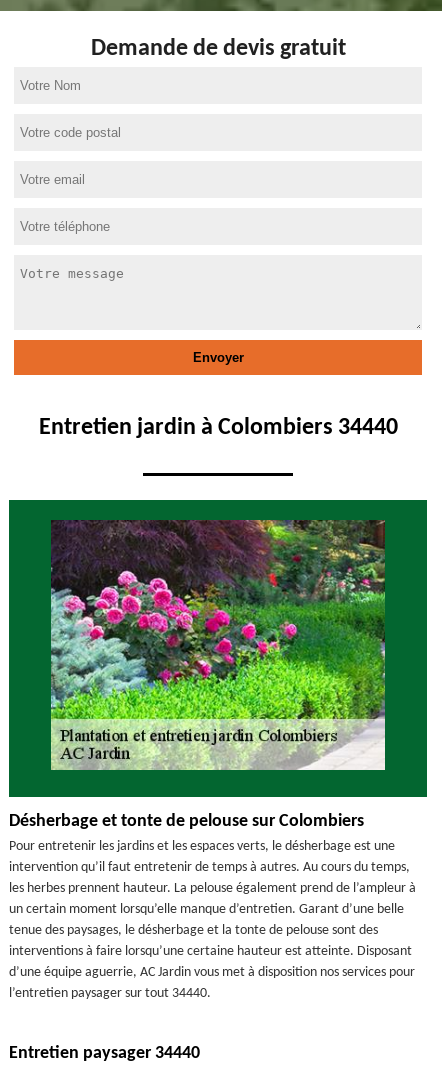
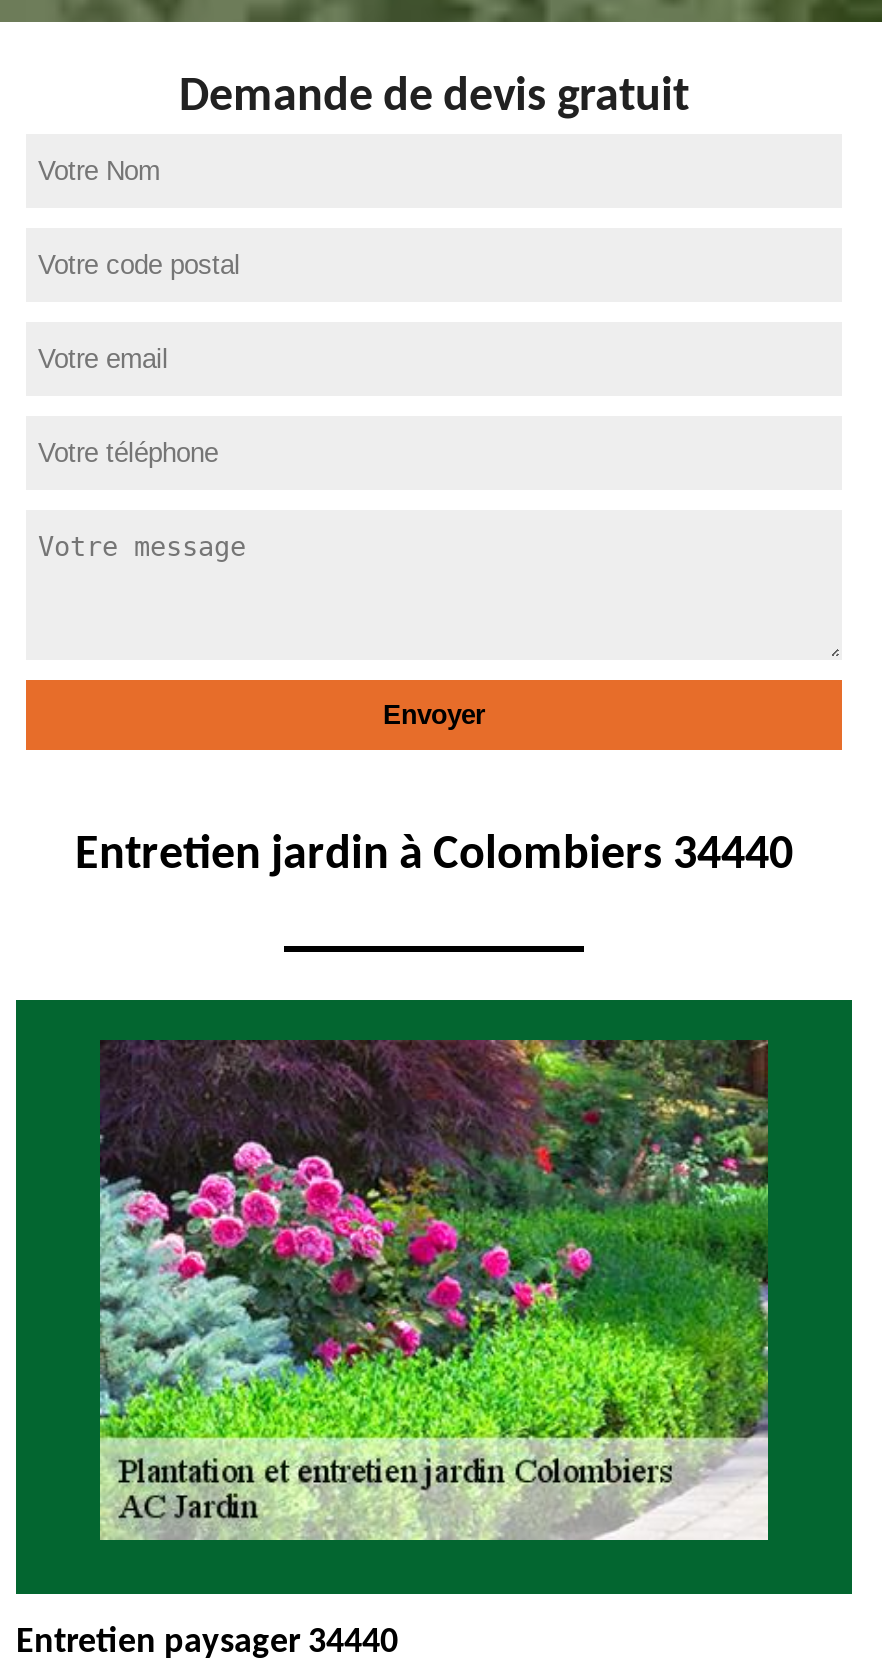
[9,812,416,1001] Désherbage et tonte de pelouse sur Colombiers | Pour entretenir les jardins et les espaces verts, le désherbage est une | intervention qu’il faut entretenir de temps à autres. Au cours du temps, | les herbes prennent hauteur. La pelouse également prend de l’ampleur à | un certain moment lorsqu’elle manque d’entretien. Garant d’une belle | tenue des paysages, le désherbage et la tonte de pelouse sont des | interventions à faire lorsqu’une certaine hauteur est atteinte. Disposant | d’une équipe aguerrie, AC Jardin vous met à disposition nos services pour | l’entretien paysager sur tout 34440. -> none

